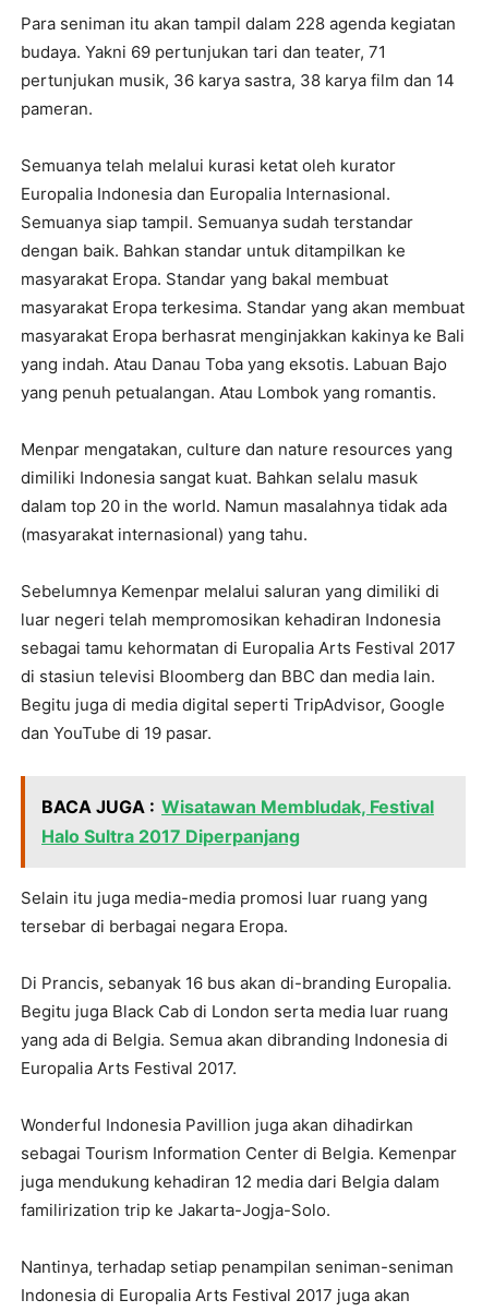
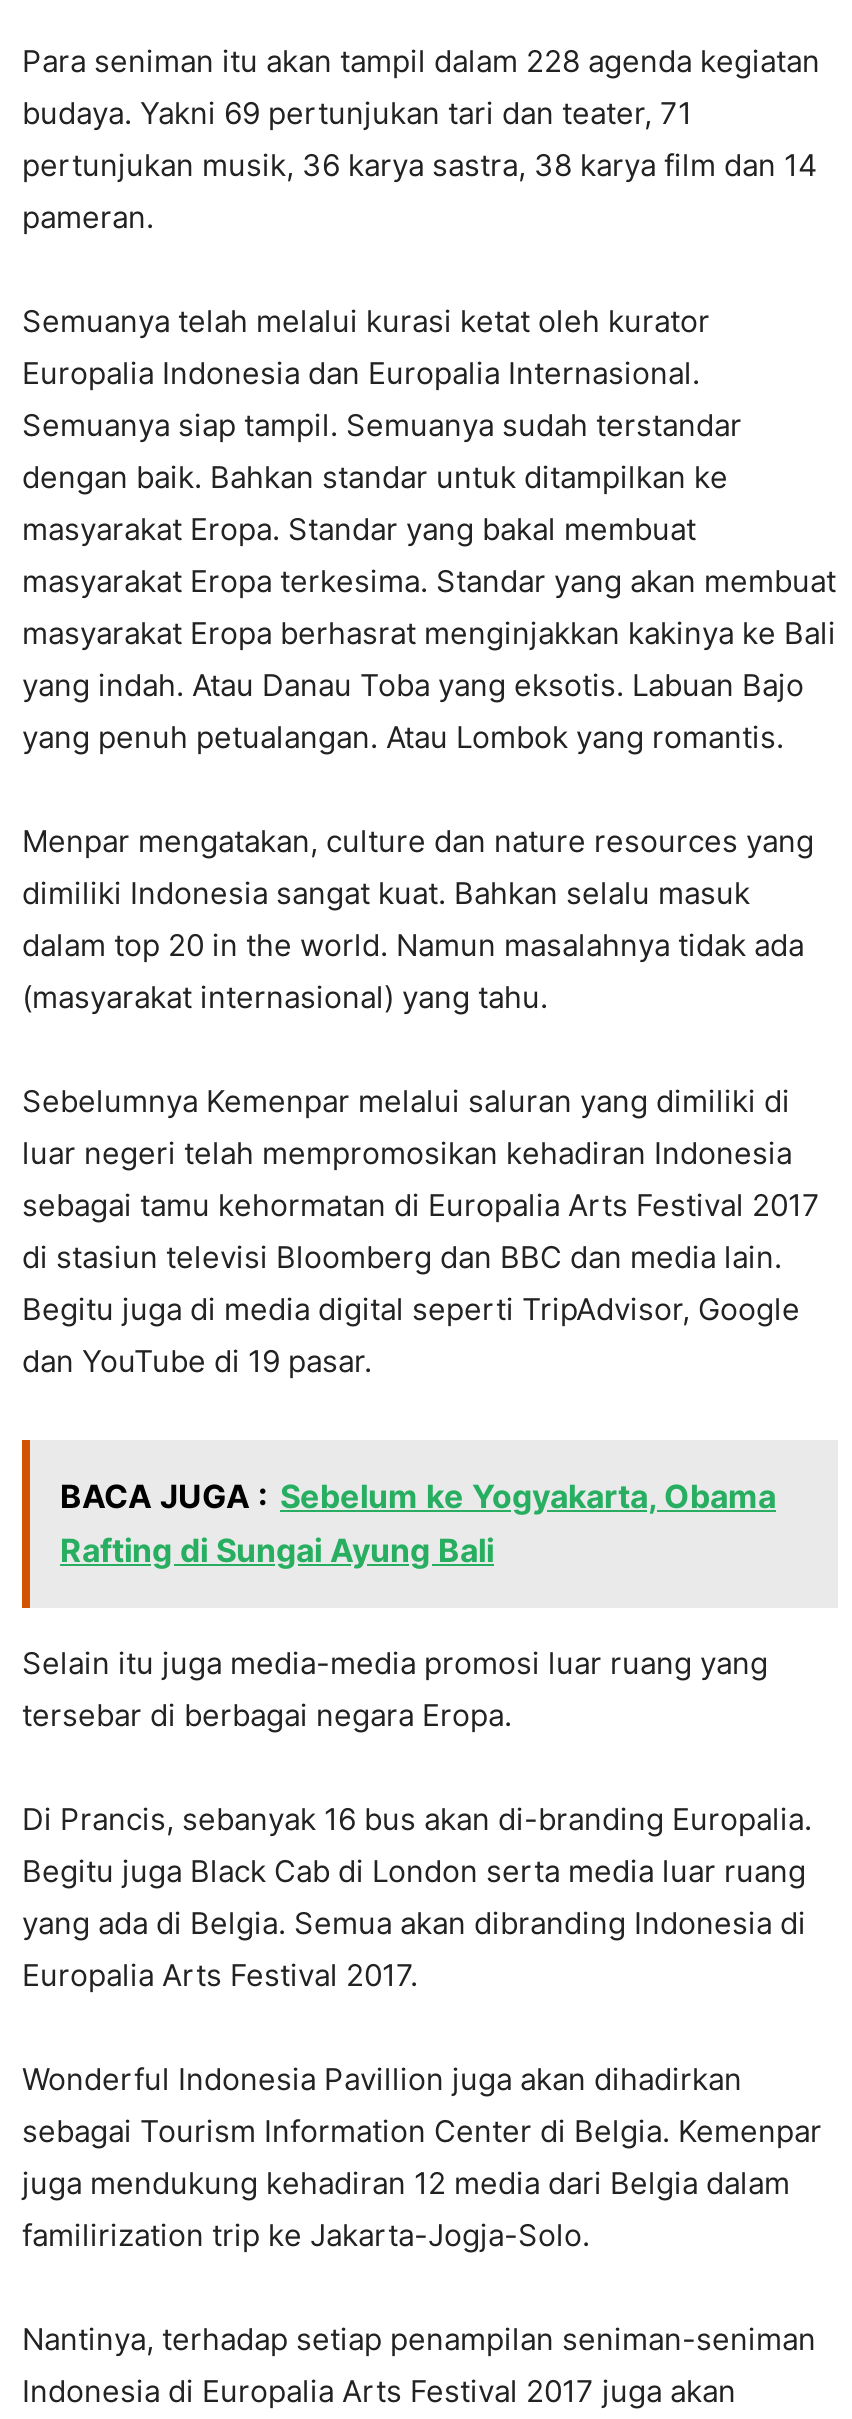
[41,796,434,847] BACA JUGA : Wisatawan Membludak, Festival | Halo Sultra 2017 Diperpanjang -> [60,1476,776,1570] BACA JUGA : Sebelum ke Yogyakarta, Obama | Rafting di Sungai Ayung Bali

